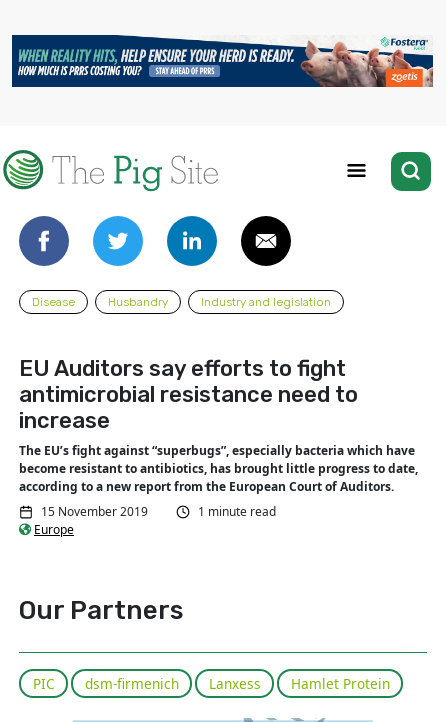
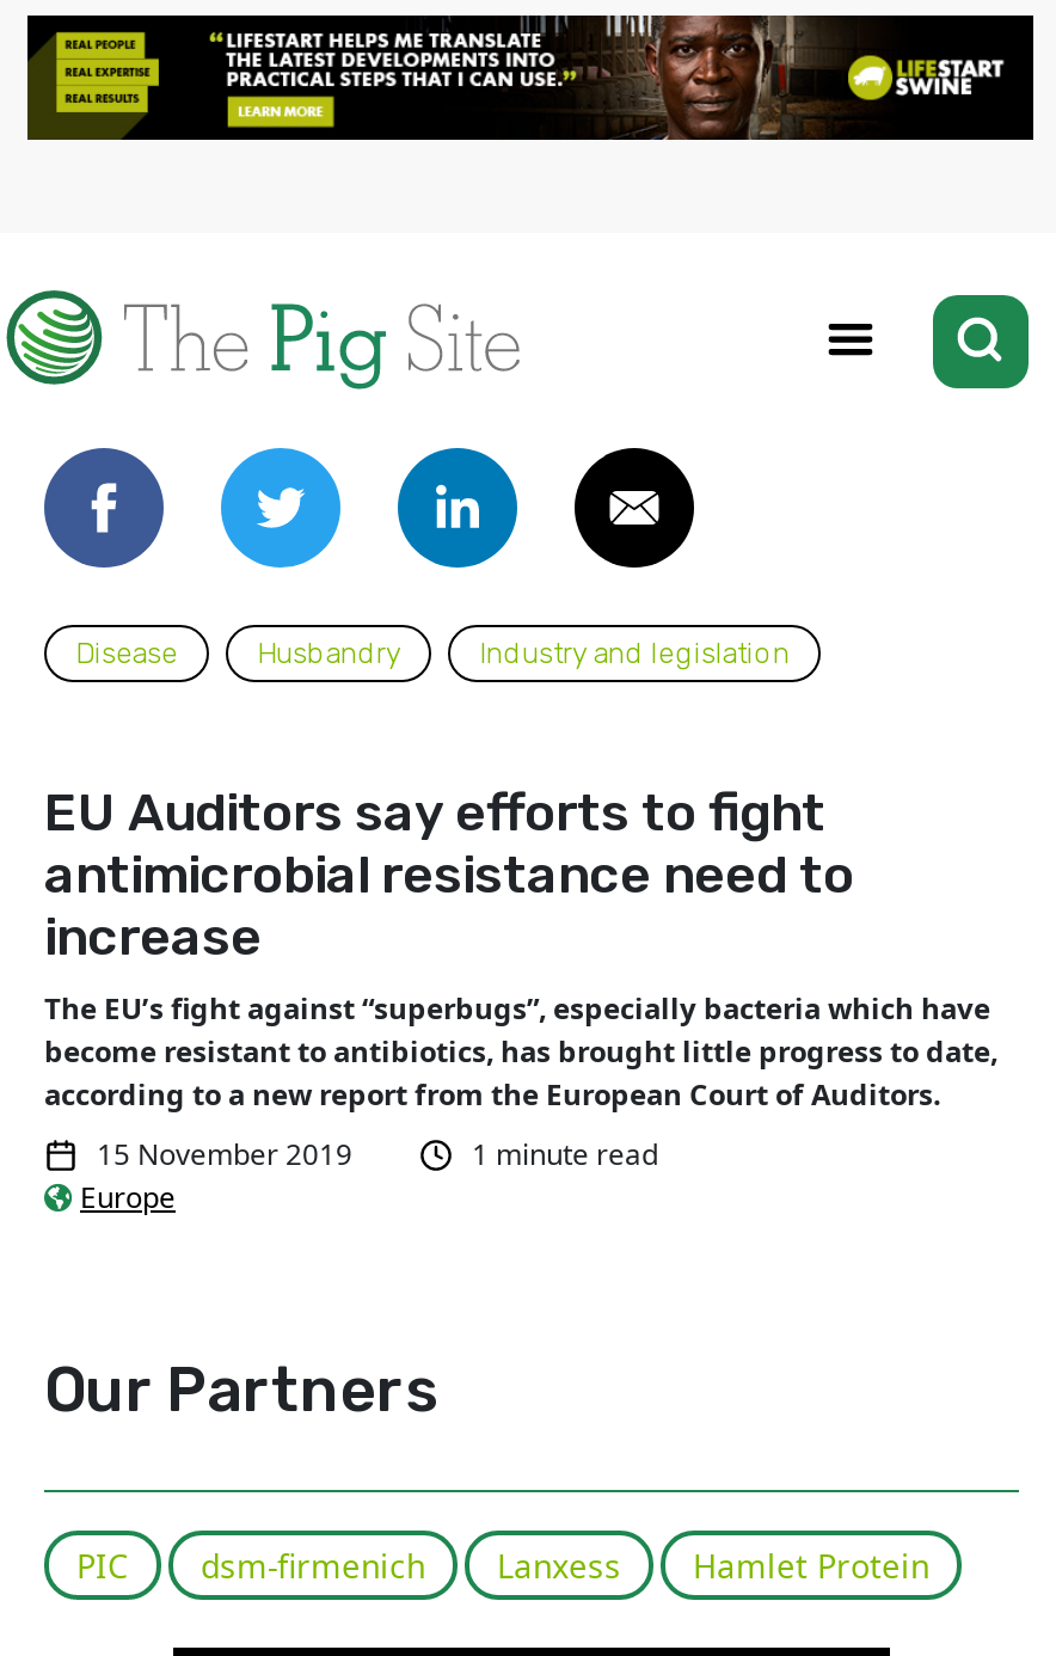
[12,34,434,88] [image] -> [27,13,1036,142] [image]

